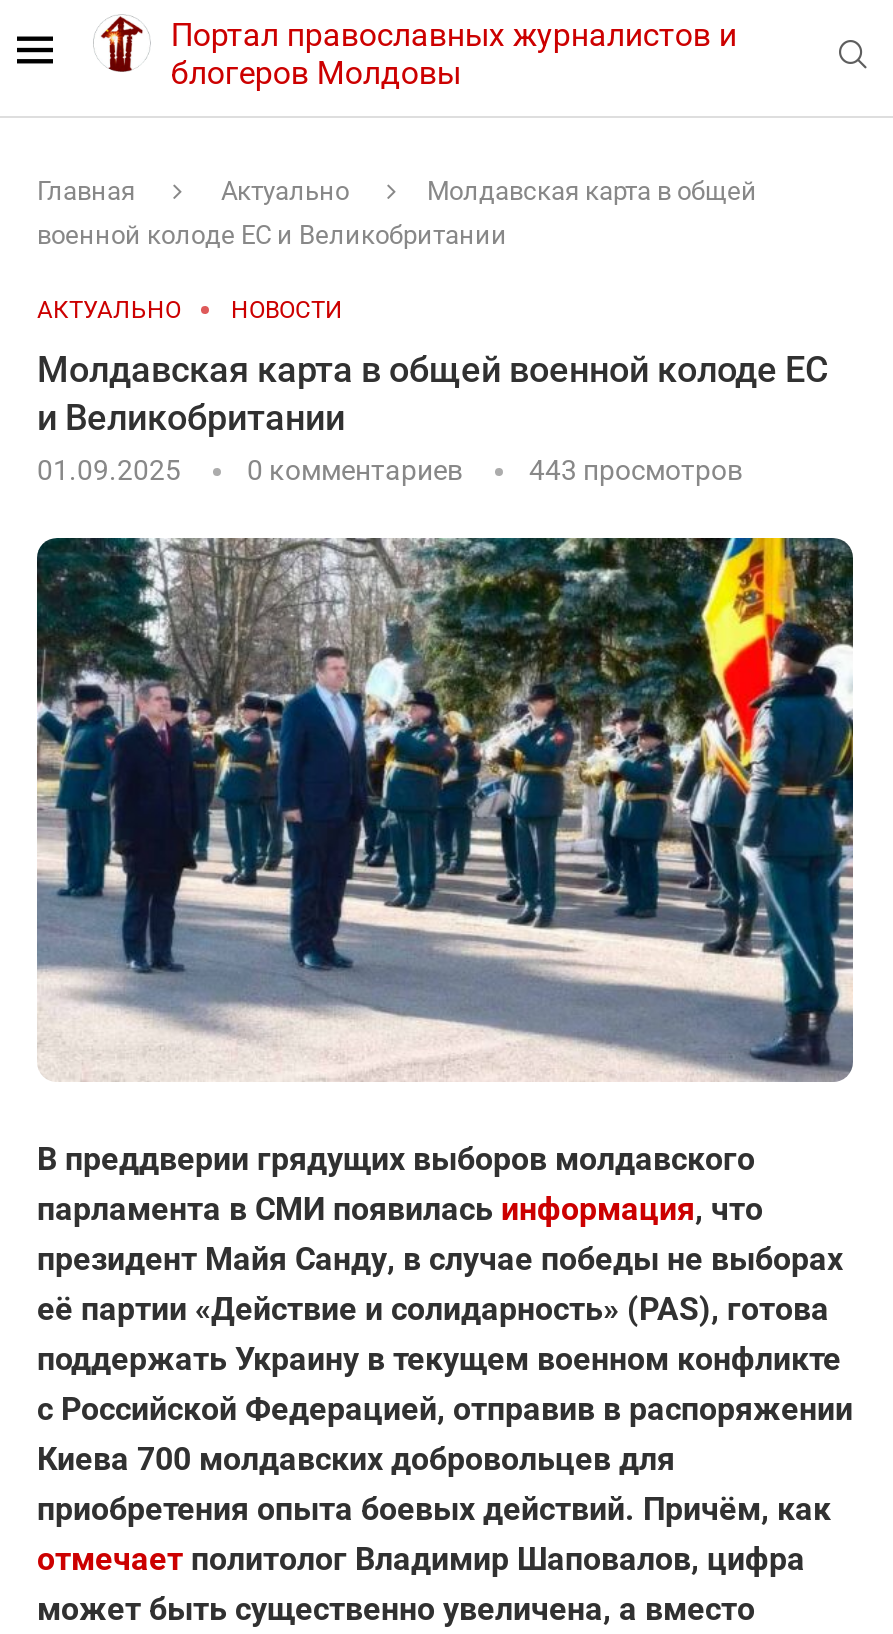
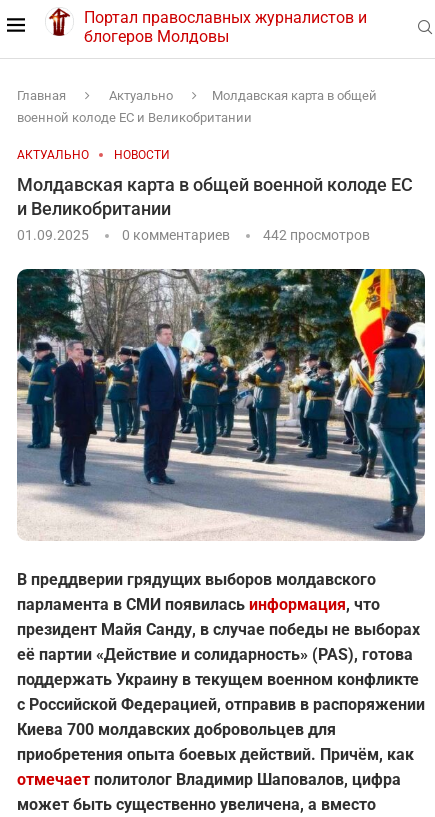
[529,454,743,486] 443 просмотров -> [263,227,370,243] 442 просмотров

